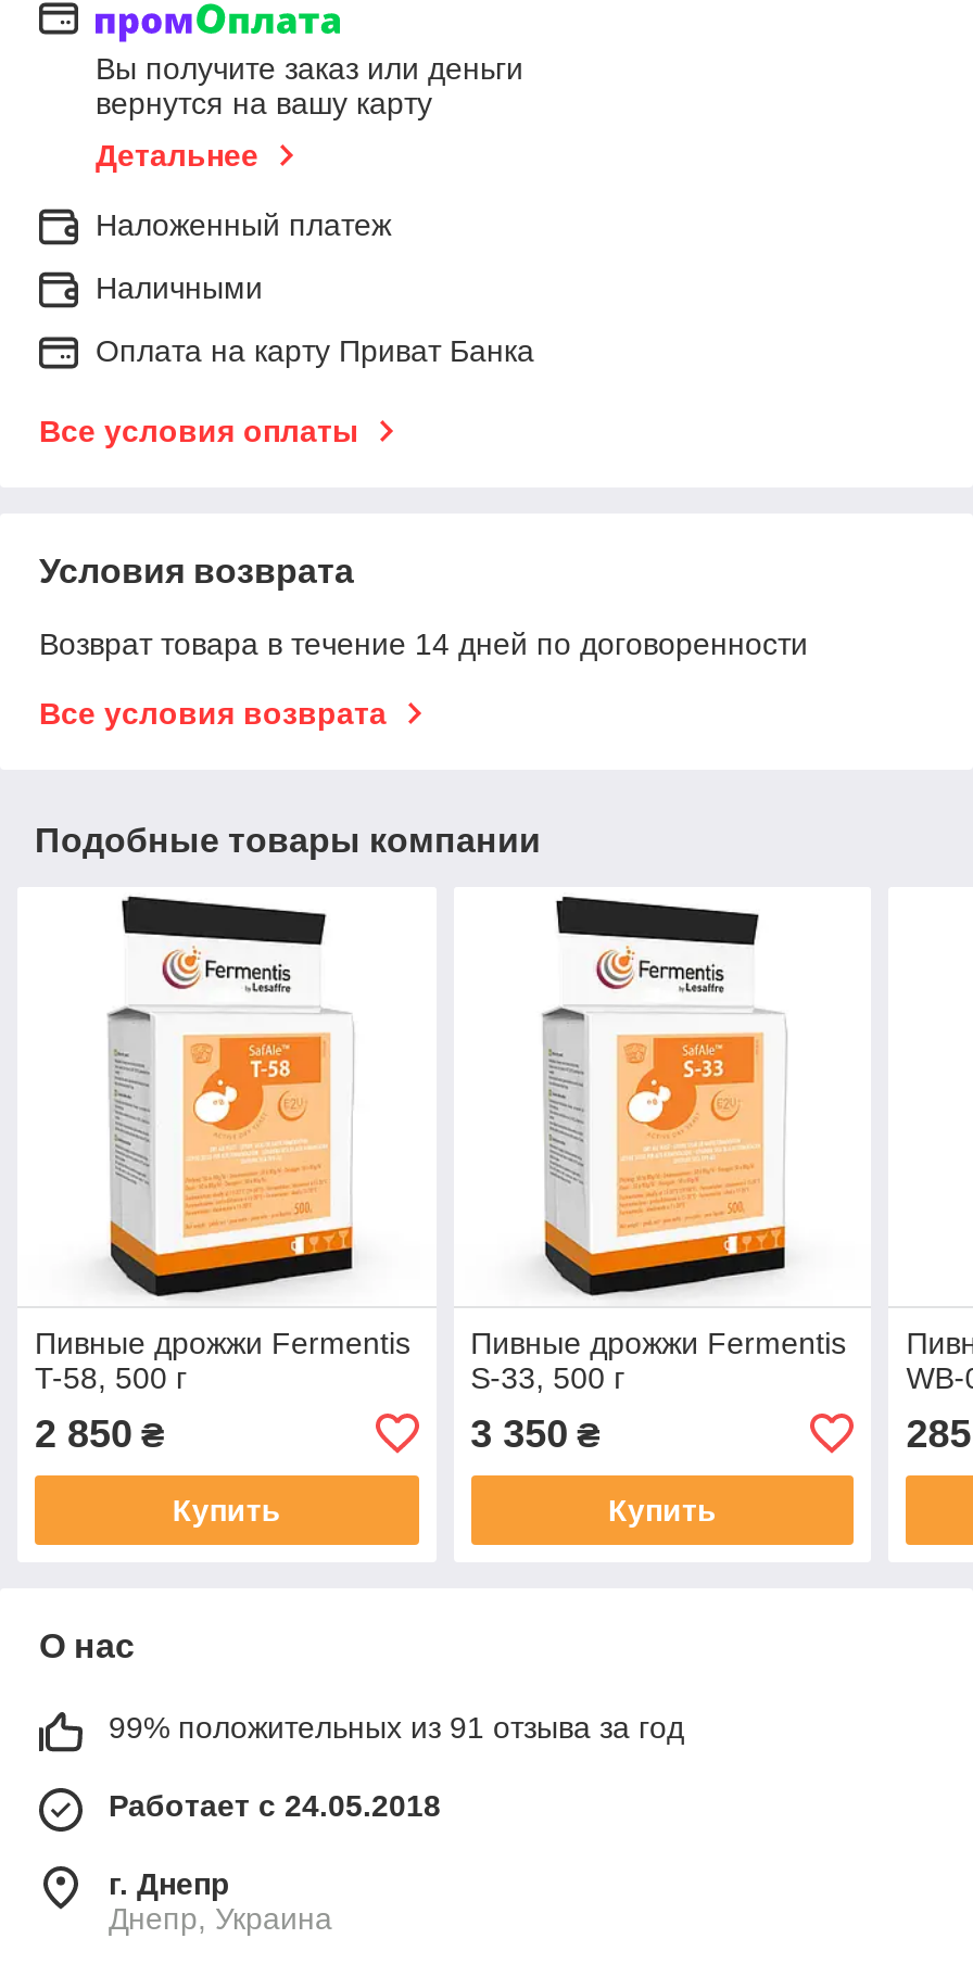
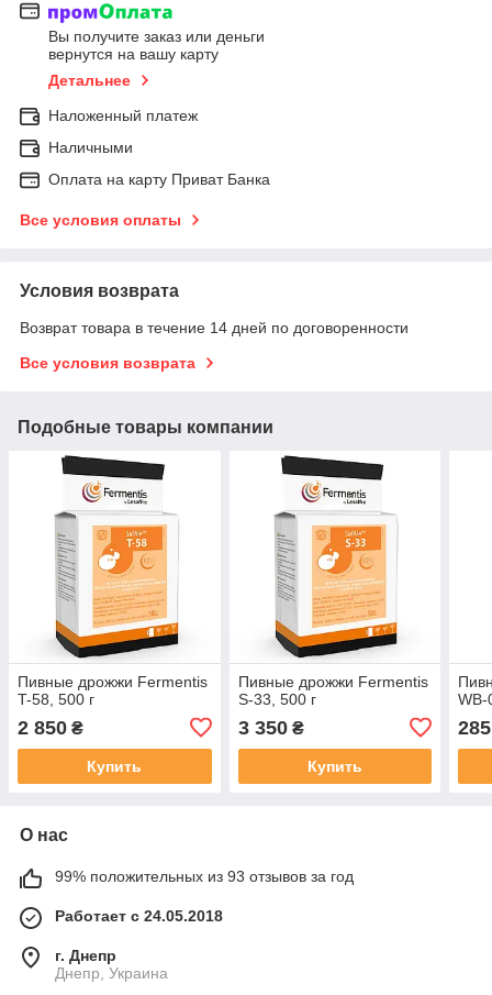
[109,1710,684,1744] 99% положительных из 91 отзыва за год -> [55,867,354,885] 99% положительных из 93 отзывов за год

